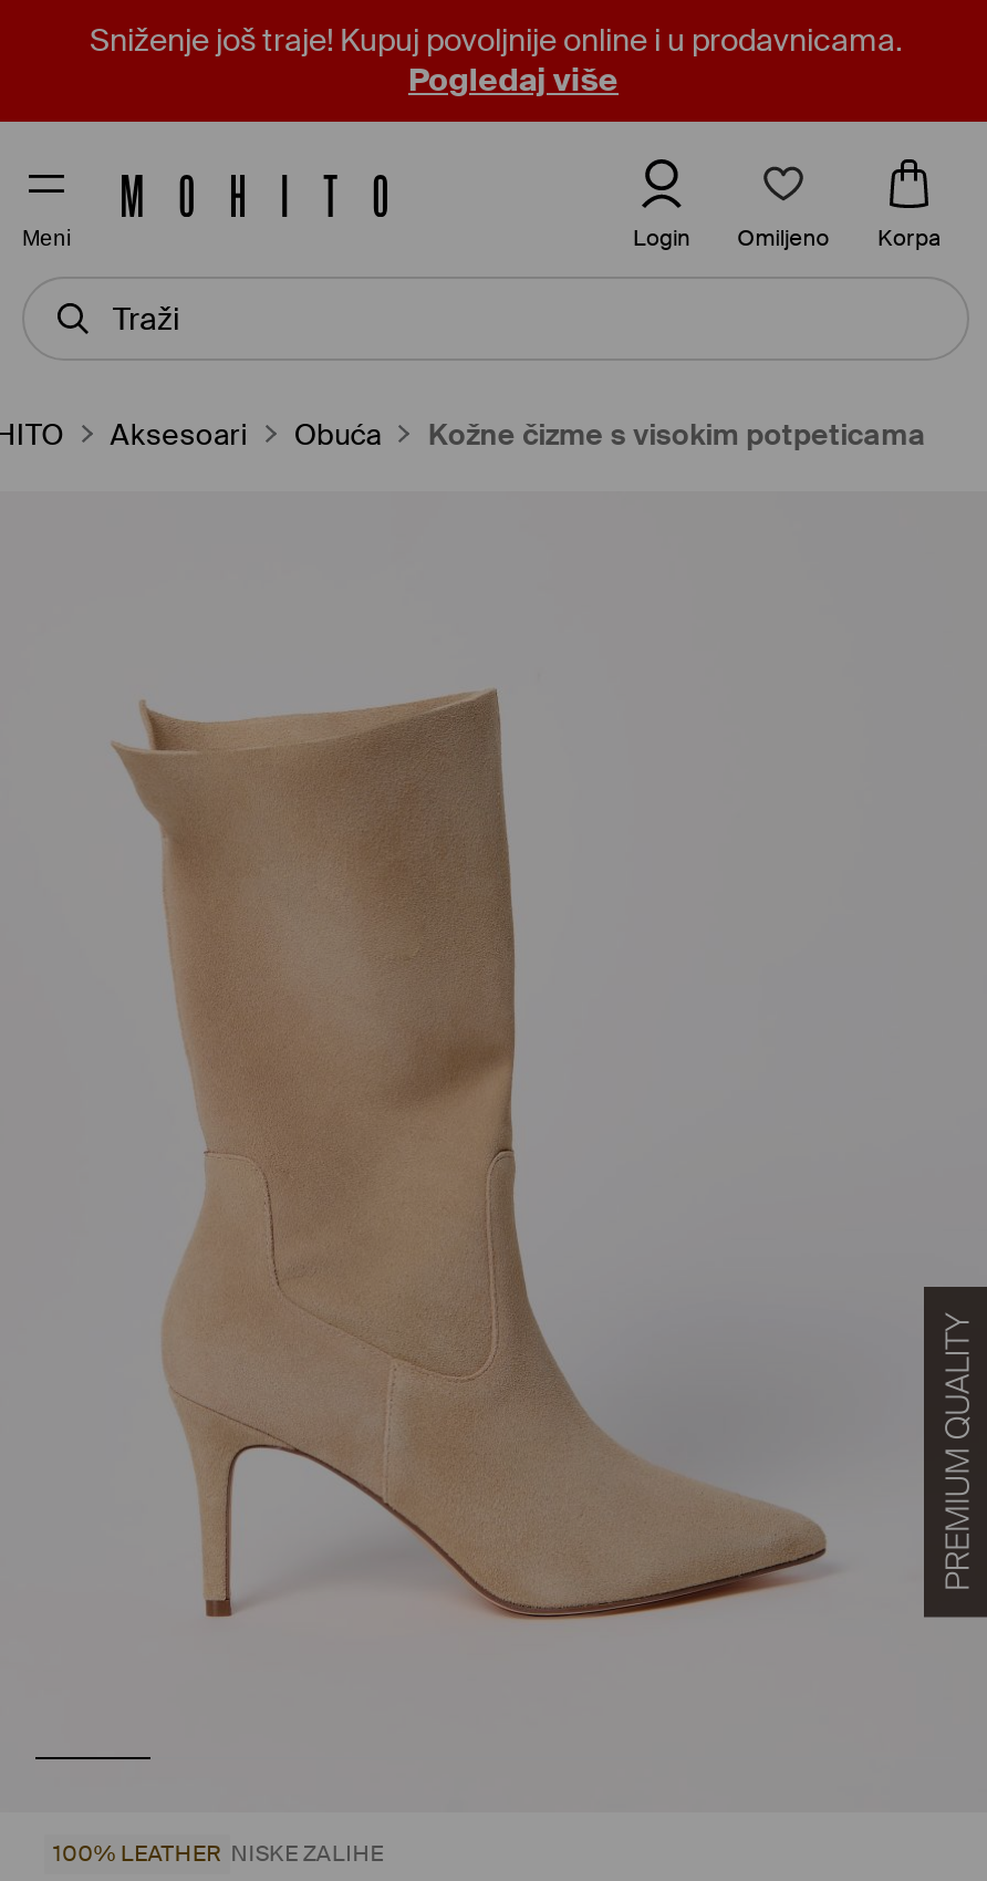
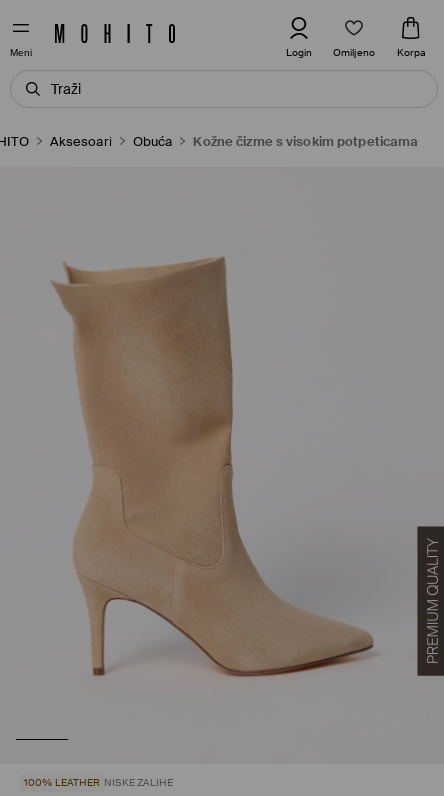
[90,20,902,100] Sniženje još traje! Kupuj povoljnije online i u prodavnicama. | Pogledaj više -> none

